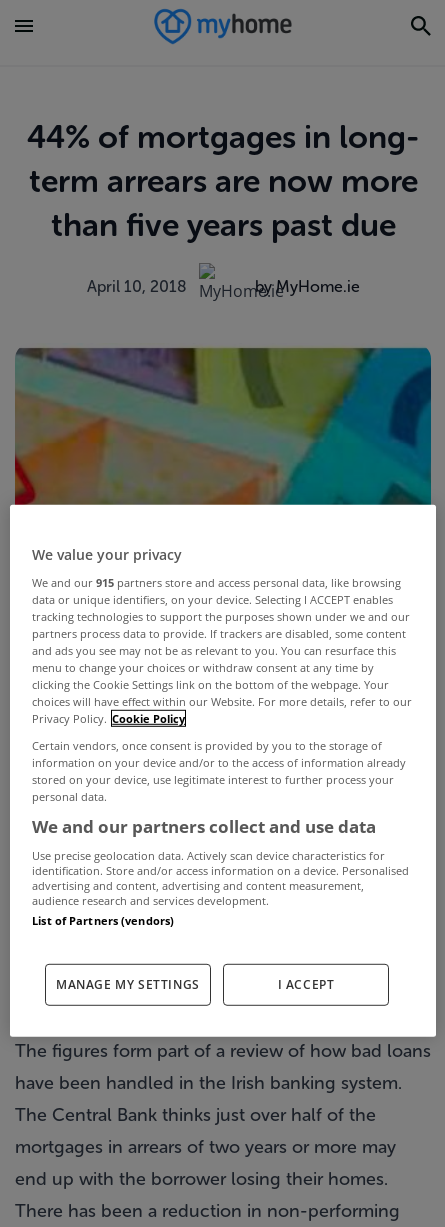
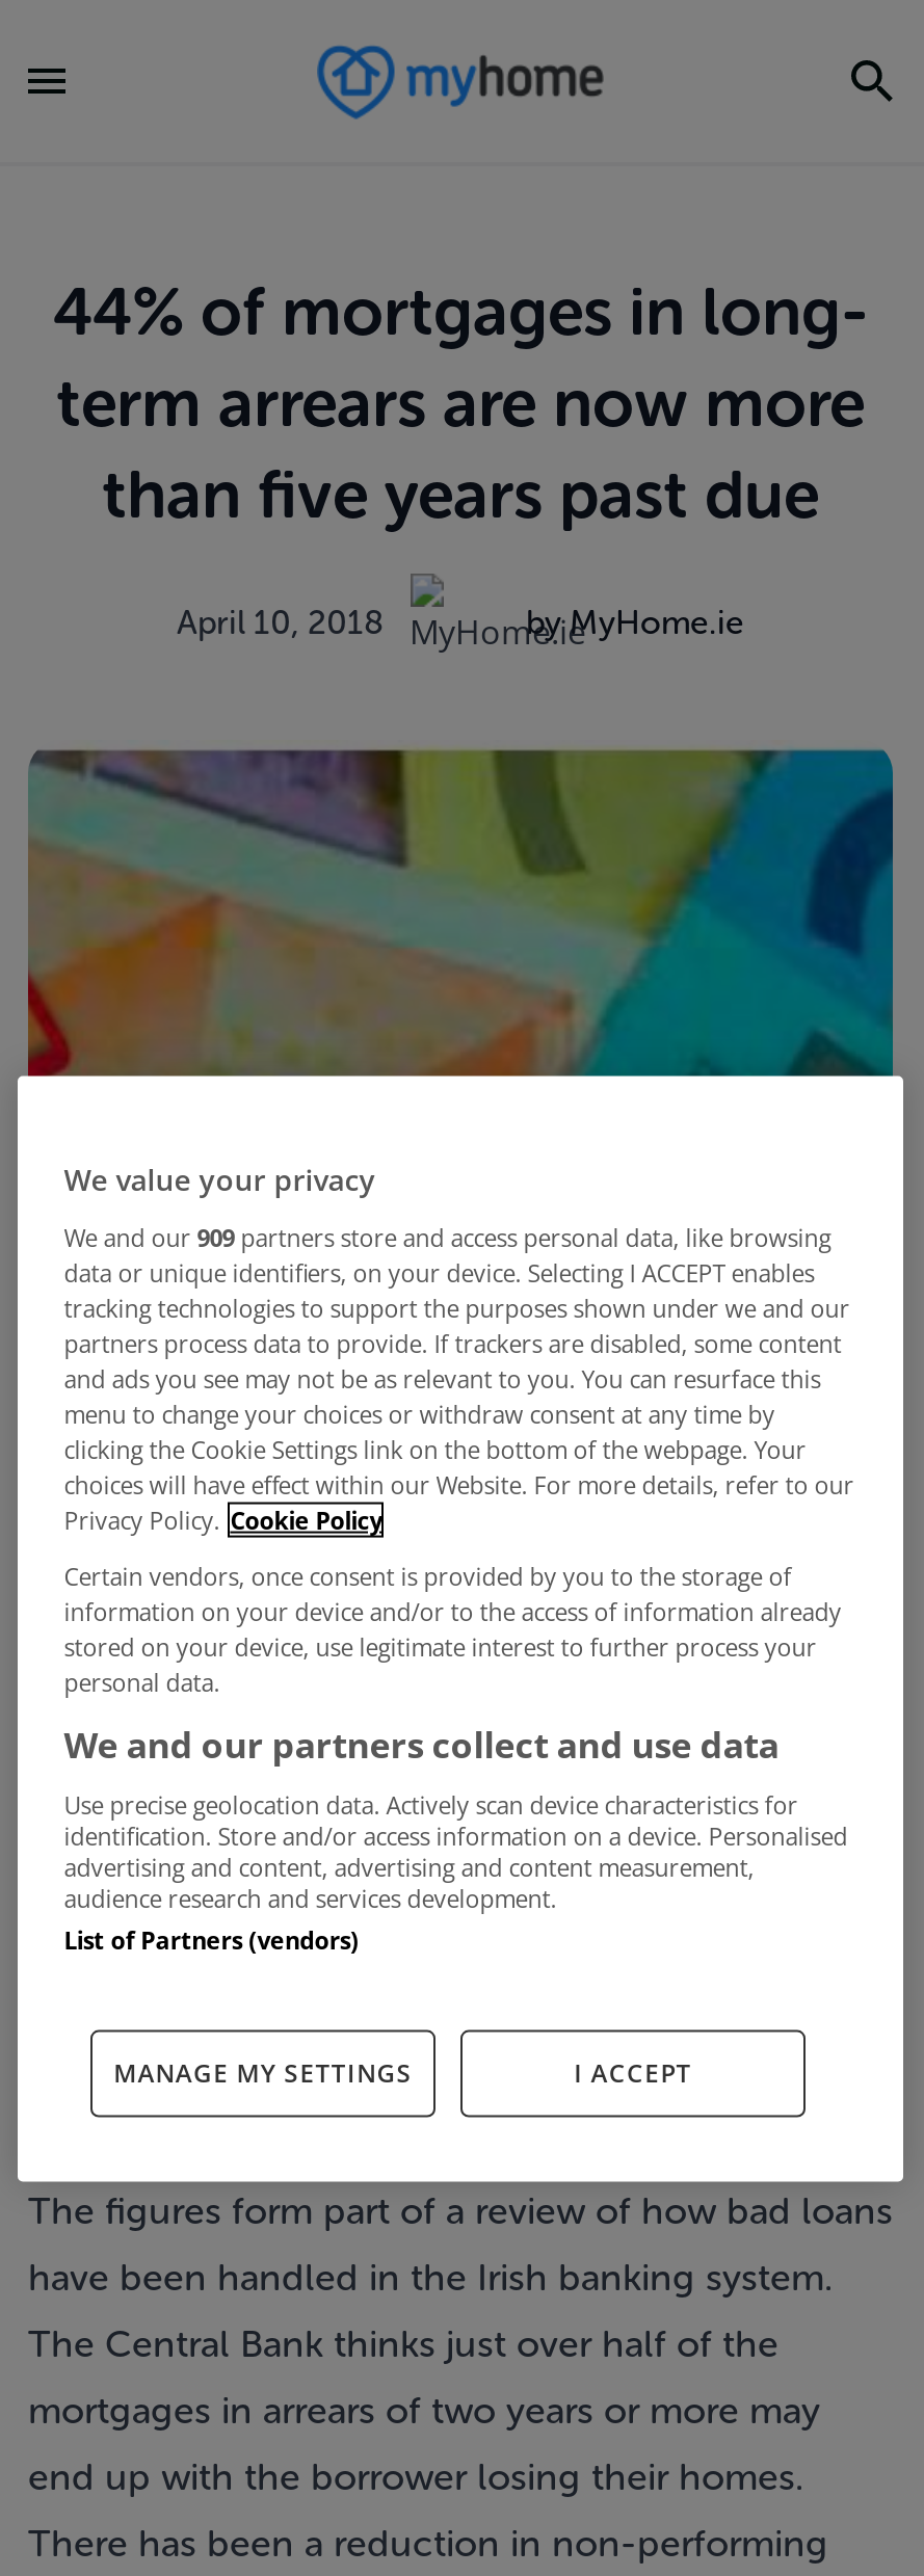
[32,574,401,589] We and our 915 partners store and access personal data, like browsing -> [64,1221,831,1252] We and our 909 partners store and access personal data, like browsing

